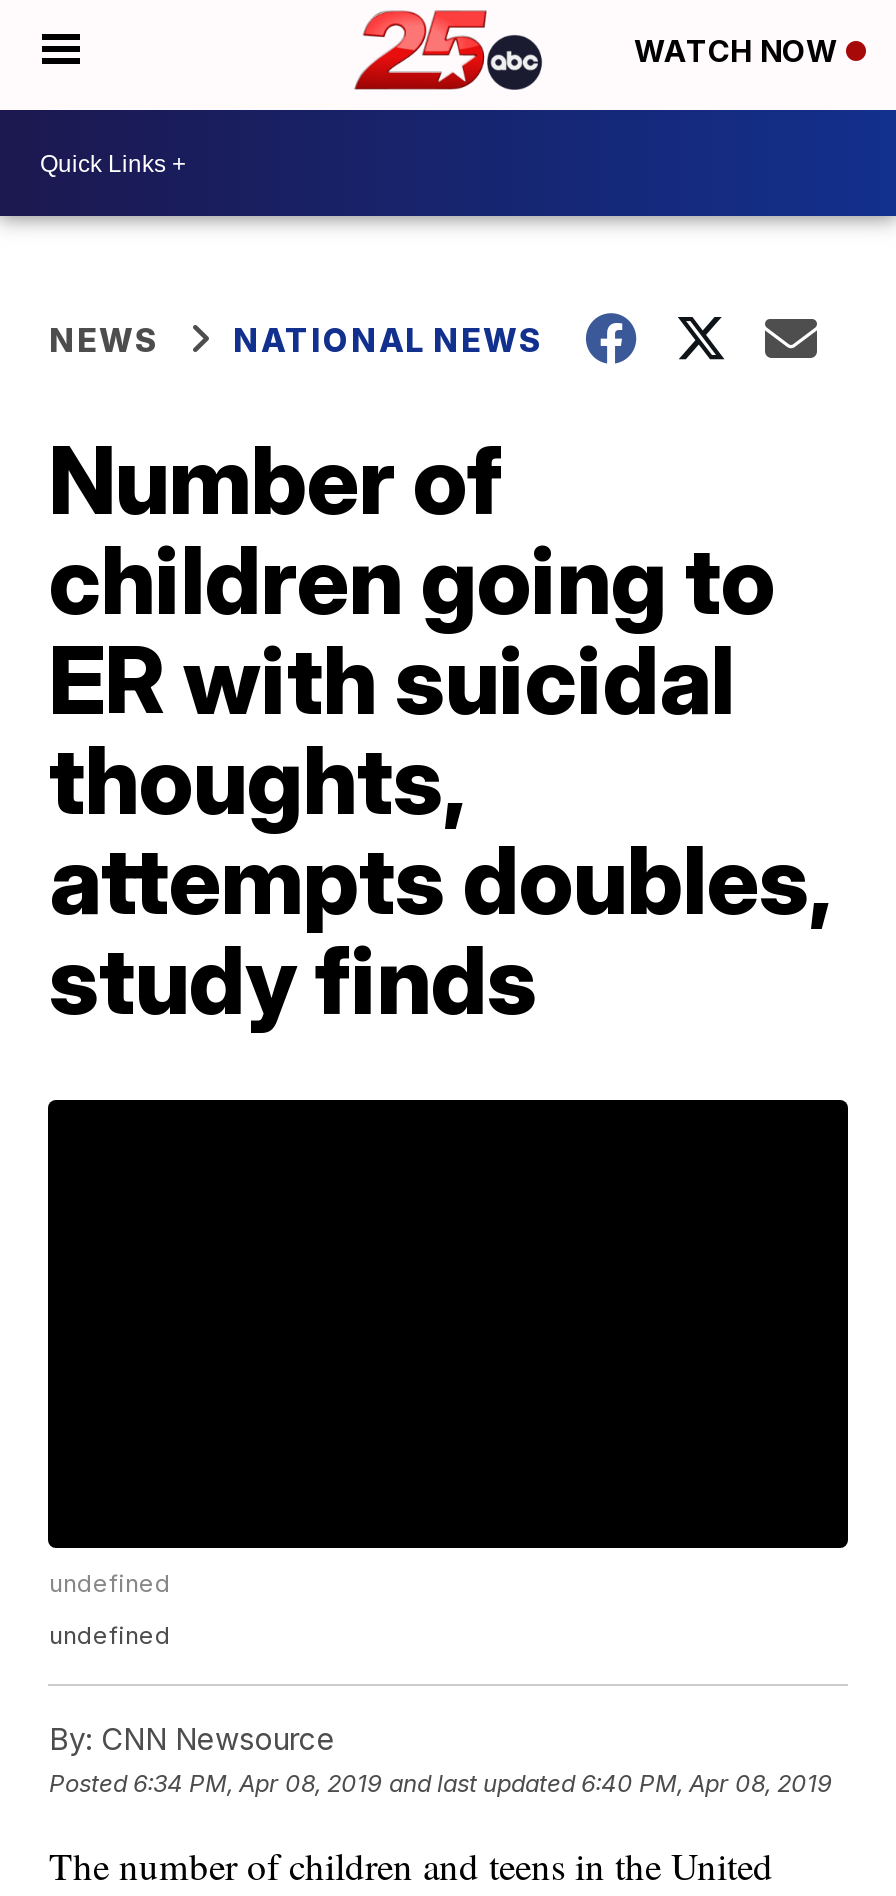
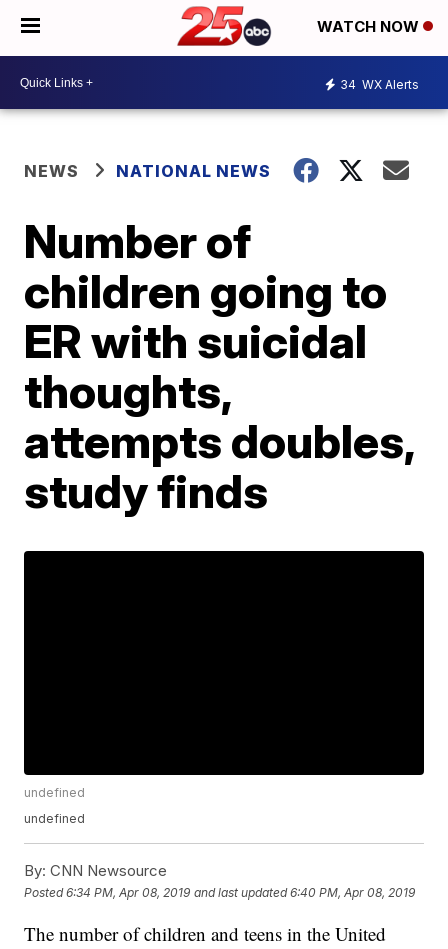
none -> [340,76,419,91] 34 WX Alerts

